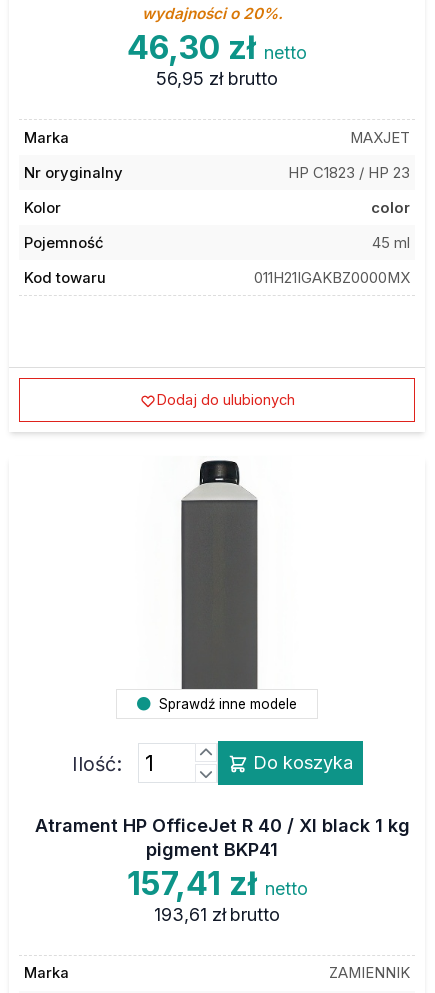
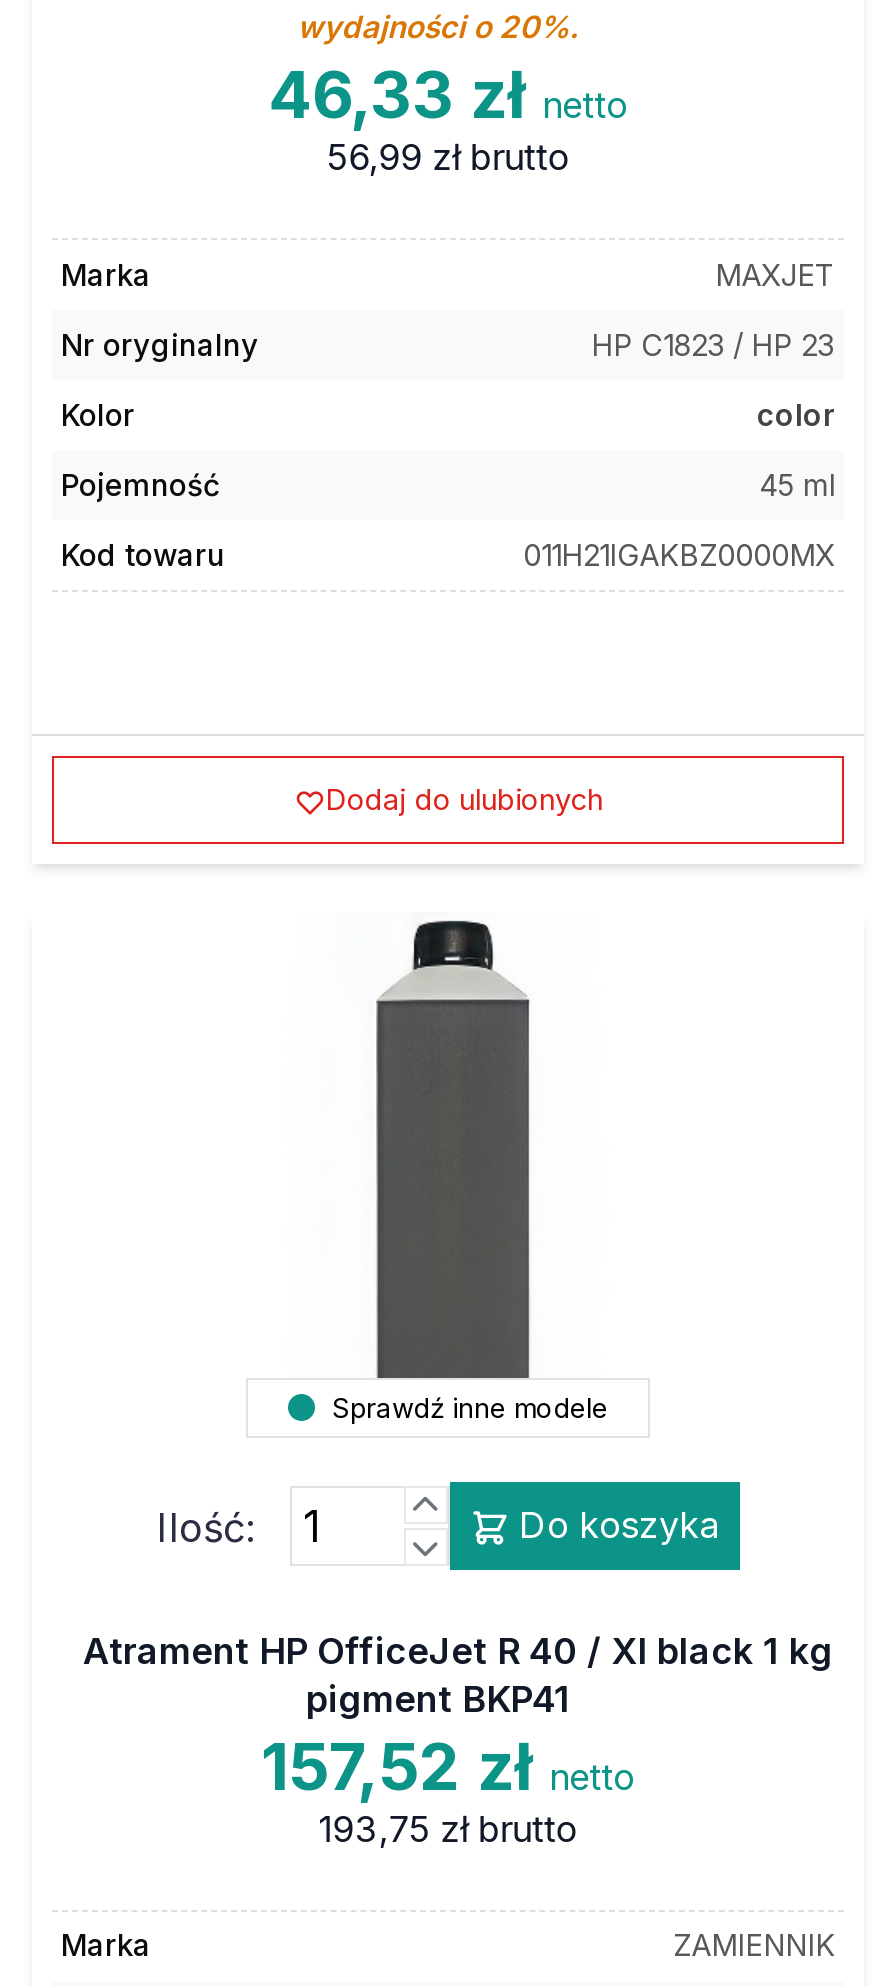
[127,28,307,67] 46,30 zł netto -> [268,56,628,134] 46,33 zł netto
[156,68,278,89] 56,95 zł brutto -> [326,136,570,178] 56,99 zł brutto
[126,863,307,902] 157,41 zł netto -> [261,1727,635,1805] 157,52 zł netto
[154,903,280,924] 193,61 zł brutto -> [318,1807,578,1849] 193,75 zł brutto

